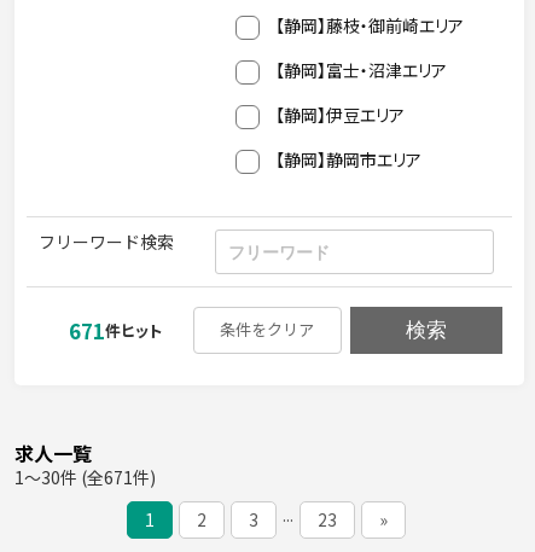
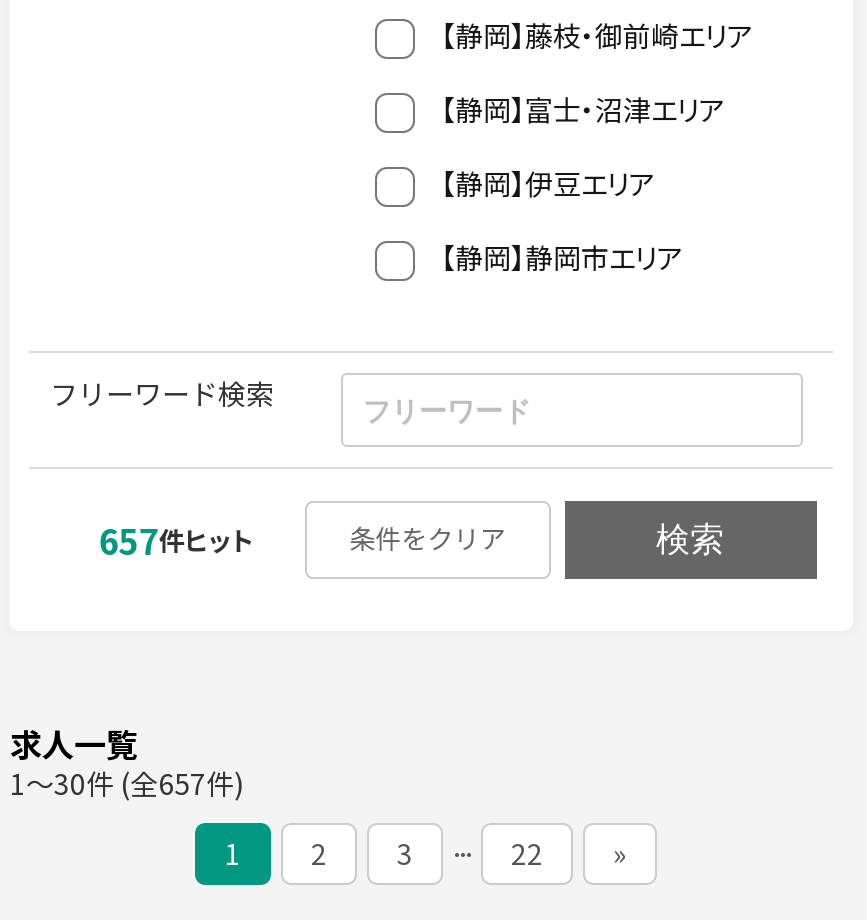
[68,315,161,345] 671件ヒット -> [98,515,252,565] 657件ヒット
[15,465,156,489] 1〜30件 (全671件) -> [10,763,244,803] 1〜30件 (全657件)
[318,507,337,531] 23 -> [511,833,543,873] 22

